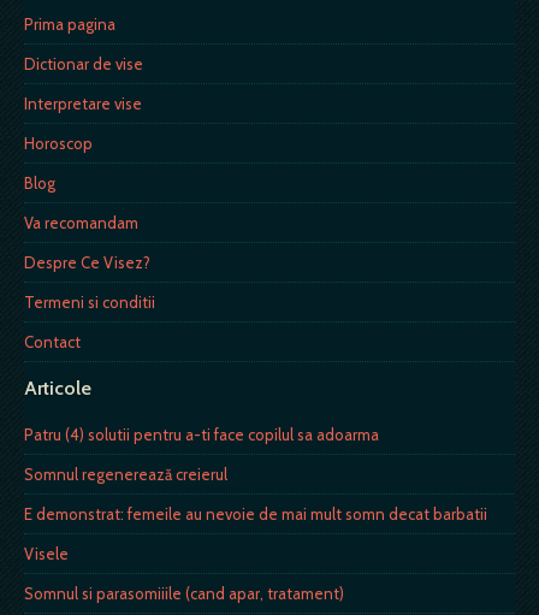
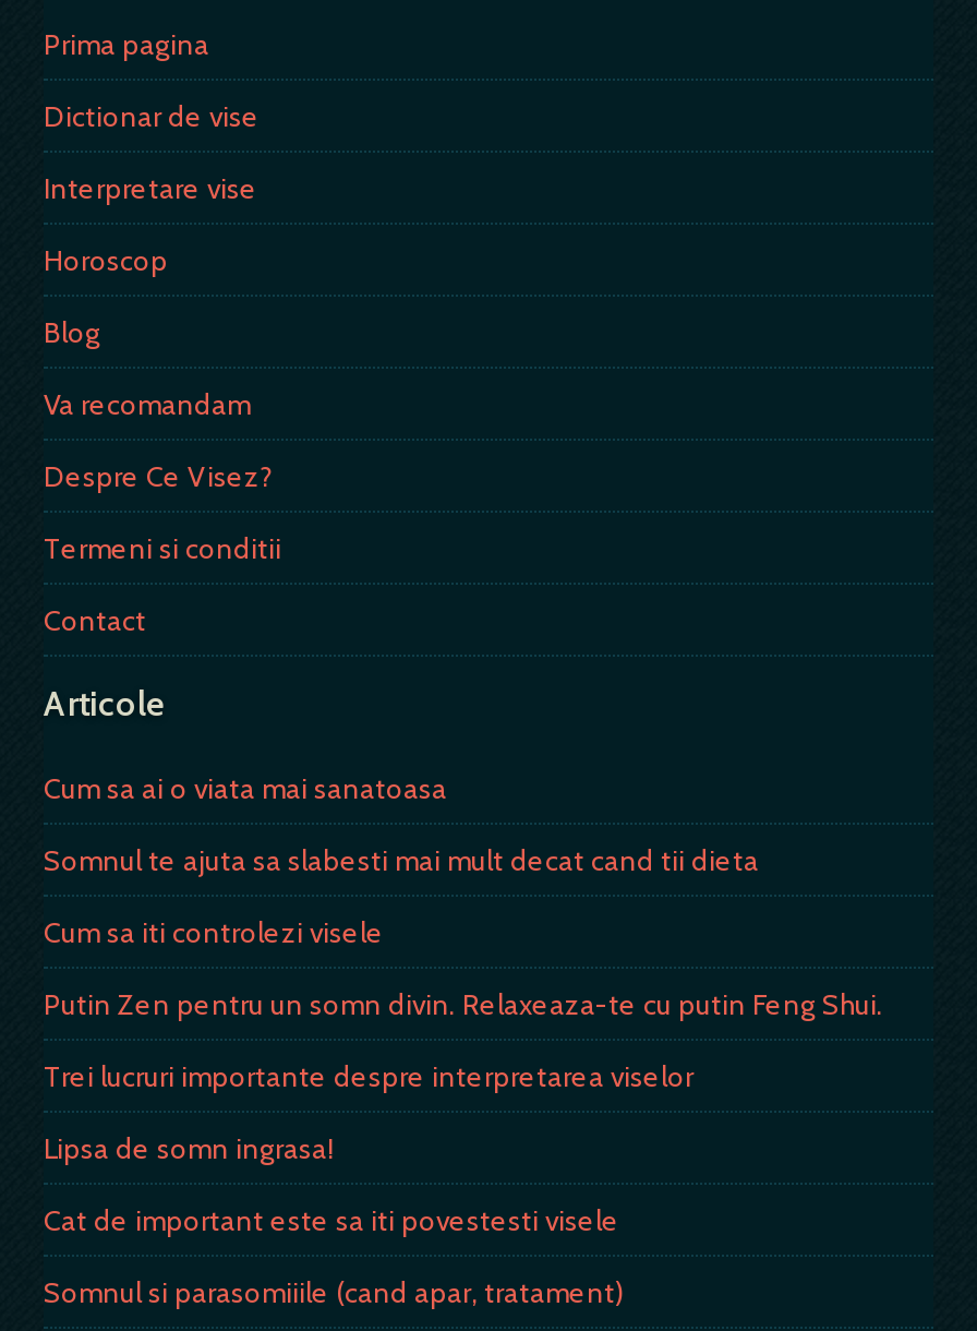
[24,425,487,563] Patru (4) solutii pentru a-ti face copilul sa adoarma | Somnul regenerează creierul | E demonstrat: femeile au nevoie de mai mult somn decat barbatii | Visele -> [44,770,883,1237] Cum sa ai o viata mai sanatoasa | Somnul te ajuta sa slabesti mai mult decat cand tii dieta | Cum sa iti controlezi visele | Putin Zen pentru un somn divin. Relaxeaza-te cu putin Feng Shui. | Trei lucruri importante despre interpretarea viselor | Lipsa de somn ingrasa! | Cat de important este sa iti povestesti visele

